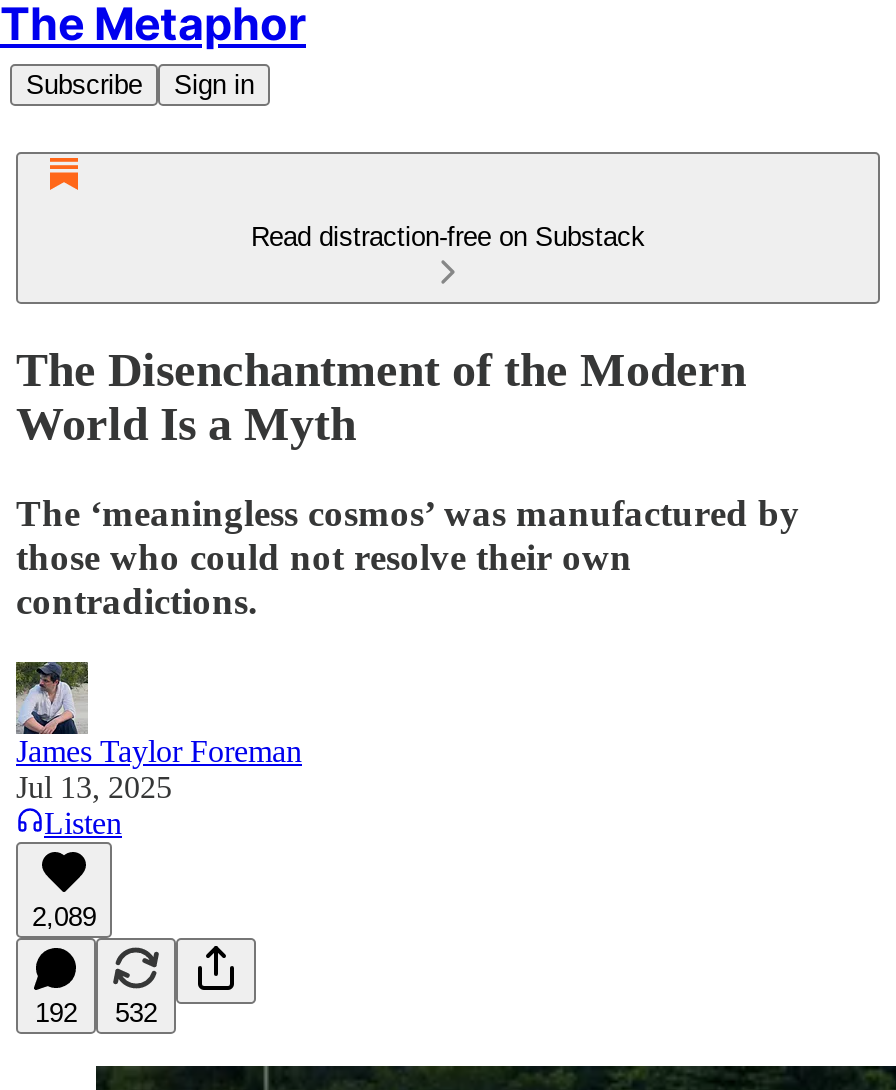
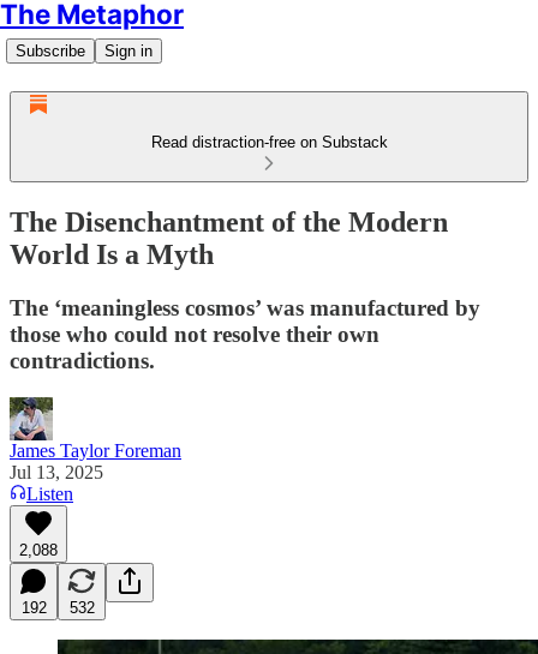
[32,901,96,931] 2,089 -> [19,541,58,559] 2,088

